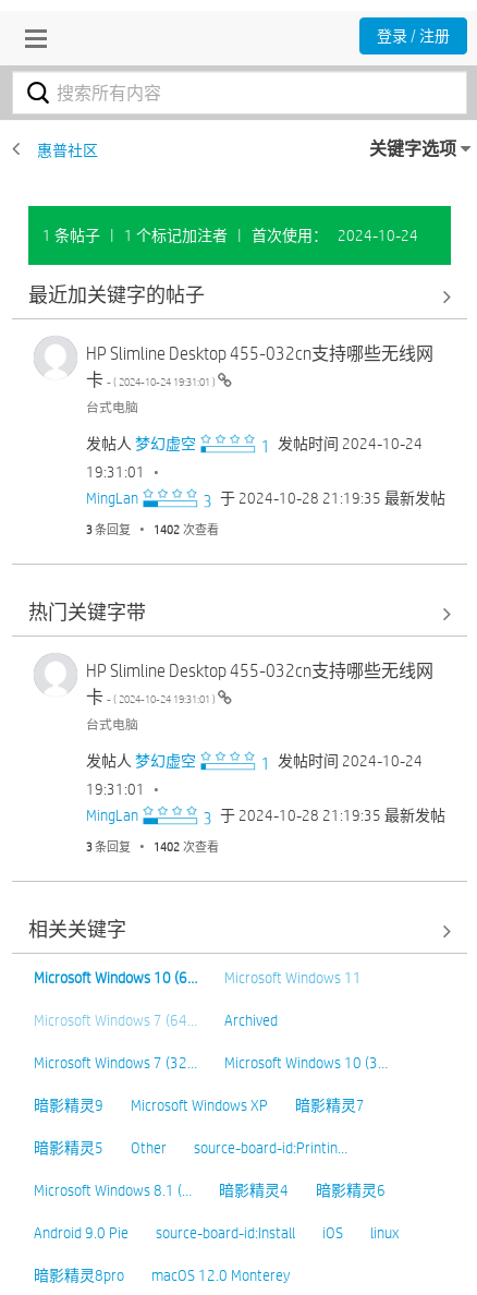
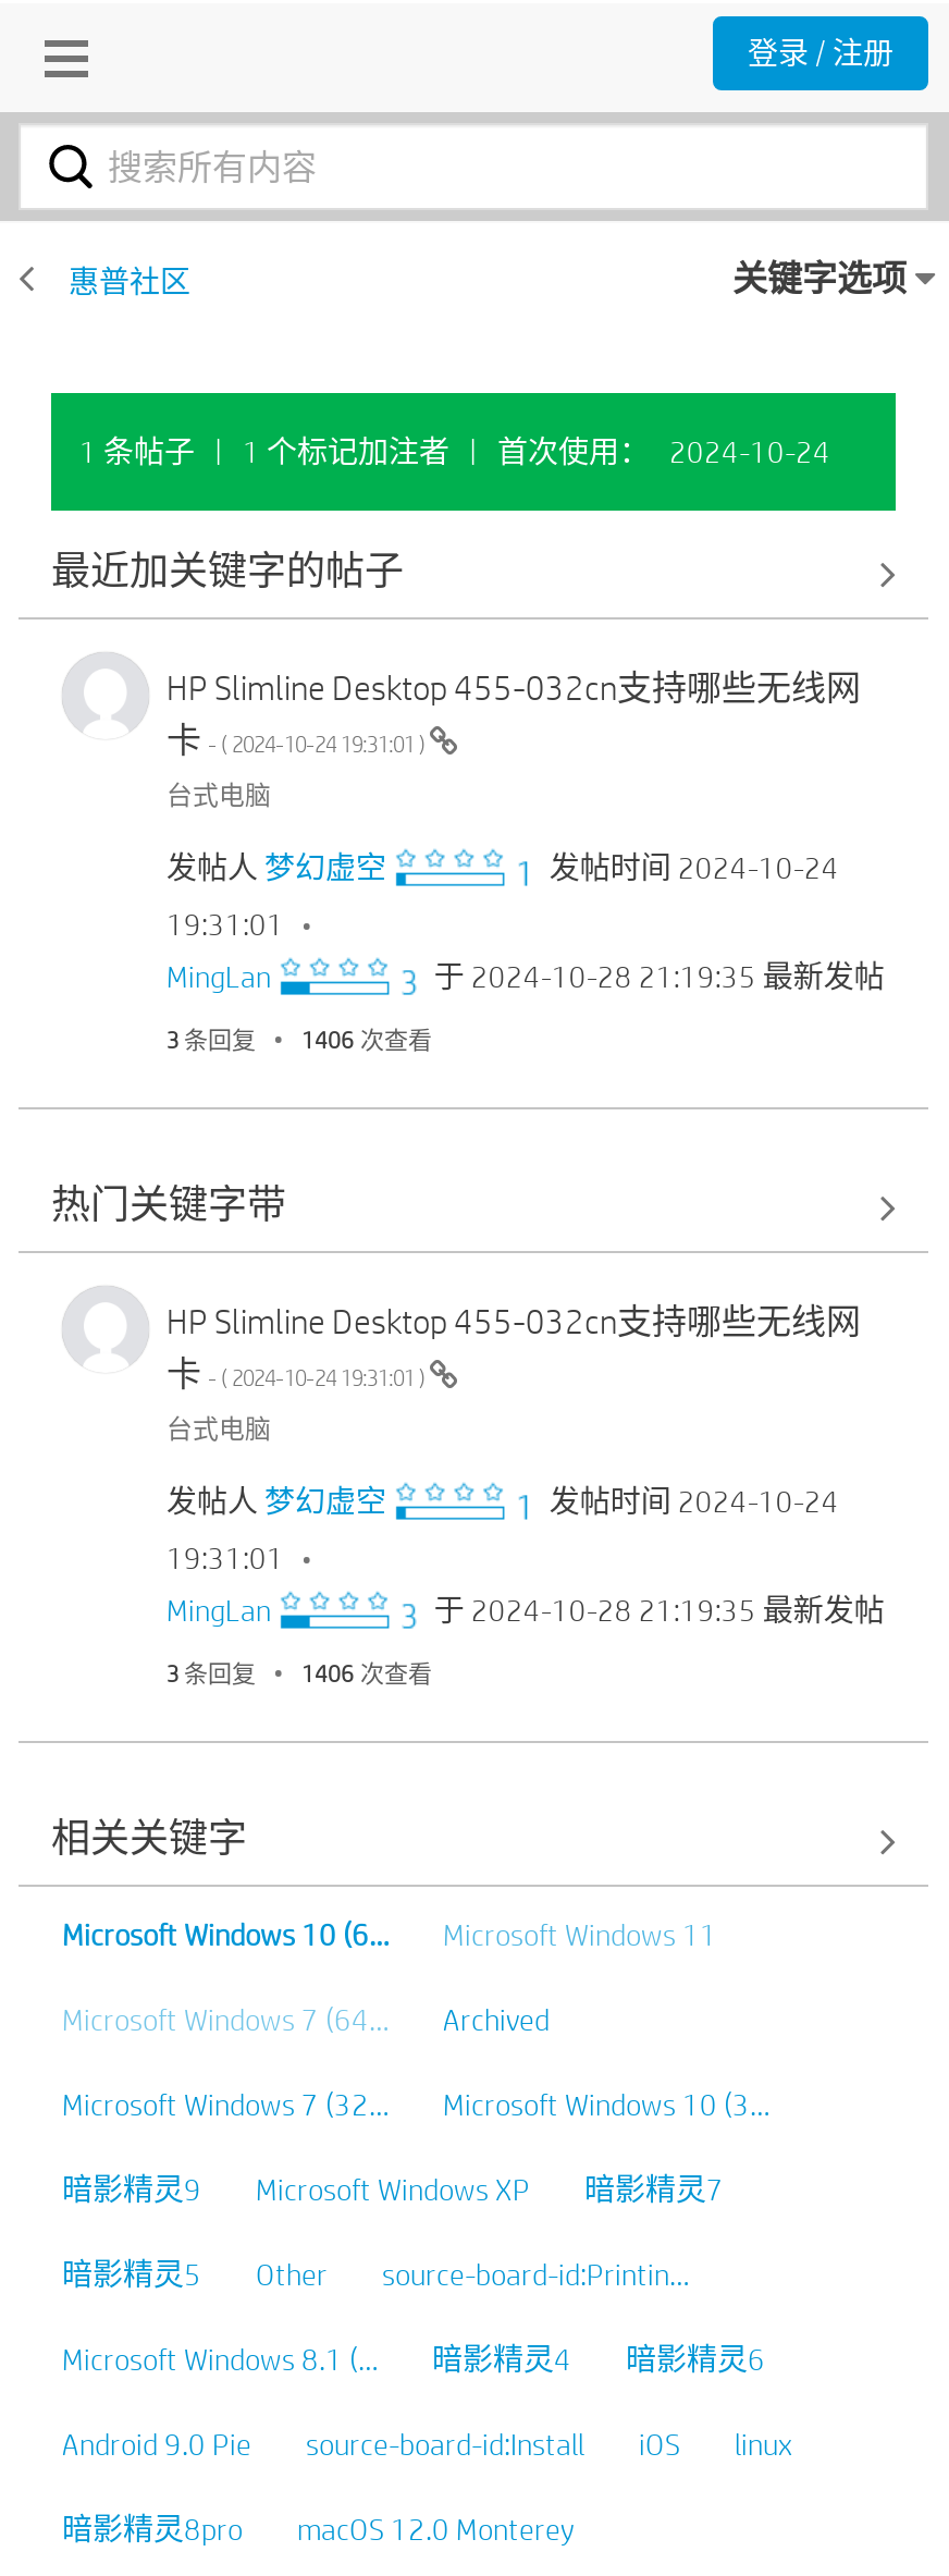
[86,522,219,538] 3条回复 1402 次查看 -> [167,1023,432,1056] 3条回复 1406 次查看
[86,839,219,855] 3条回复 1402 次查看 -> [167,1657,432,1690] 3条回复 1406 次查看

